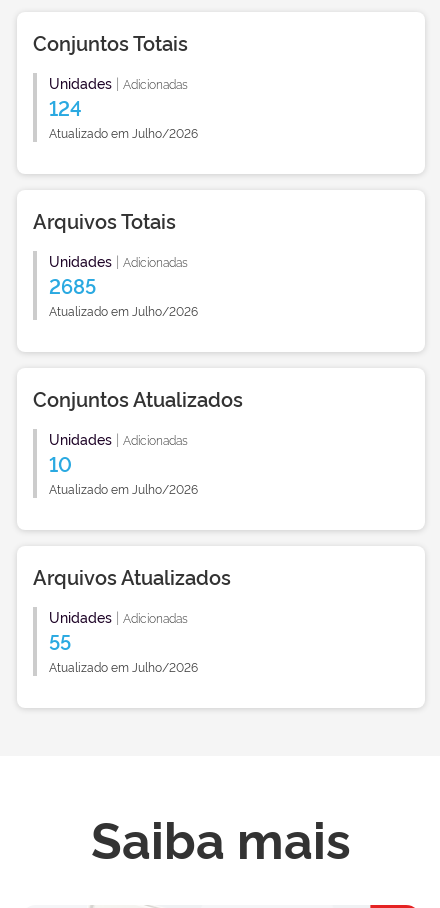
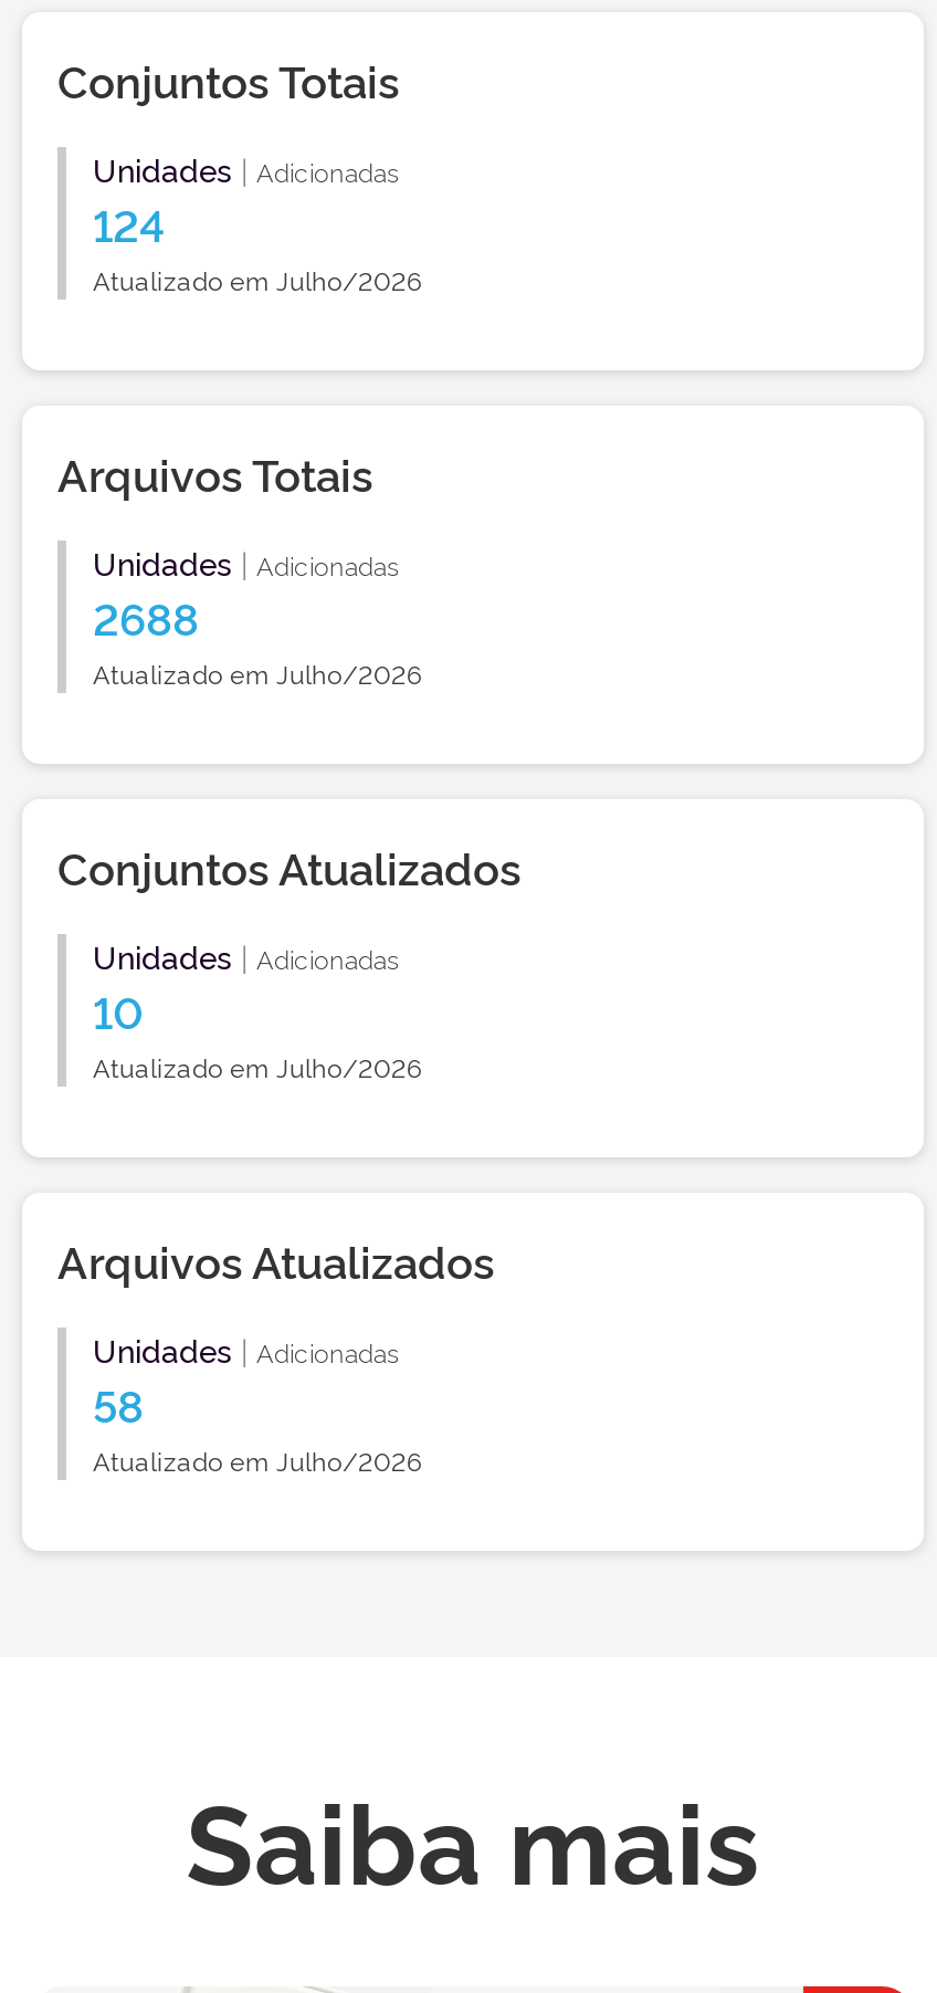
[49,270,96,298] 2685 -> [93,584,199,646] 2688
[49,626,71,654] 55 -> [93,1371,144,1433] 58

